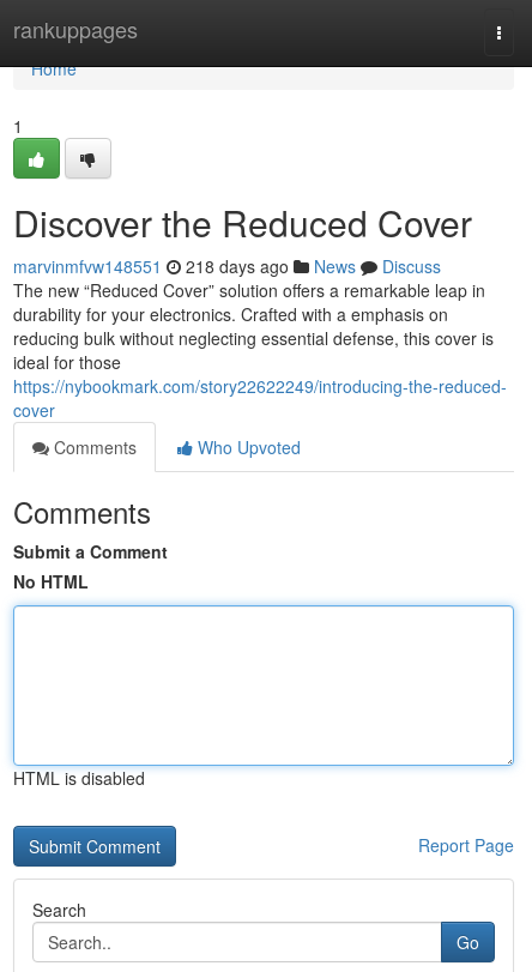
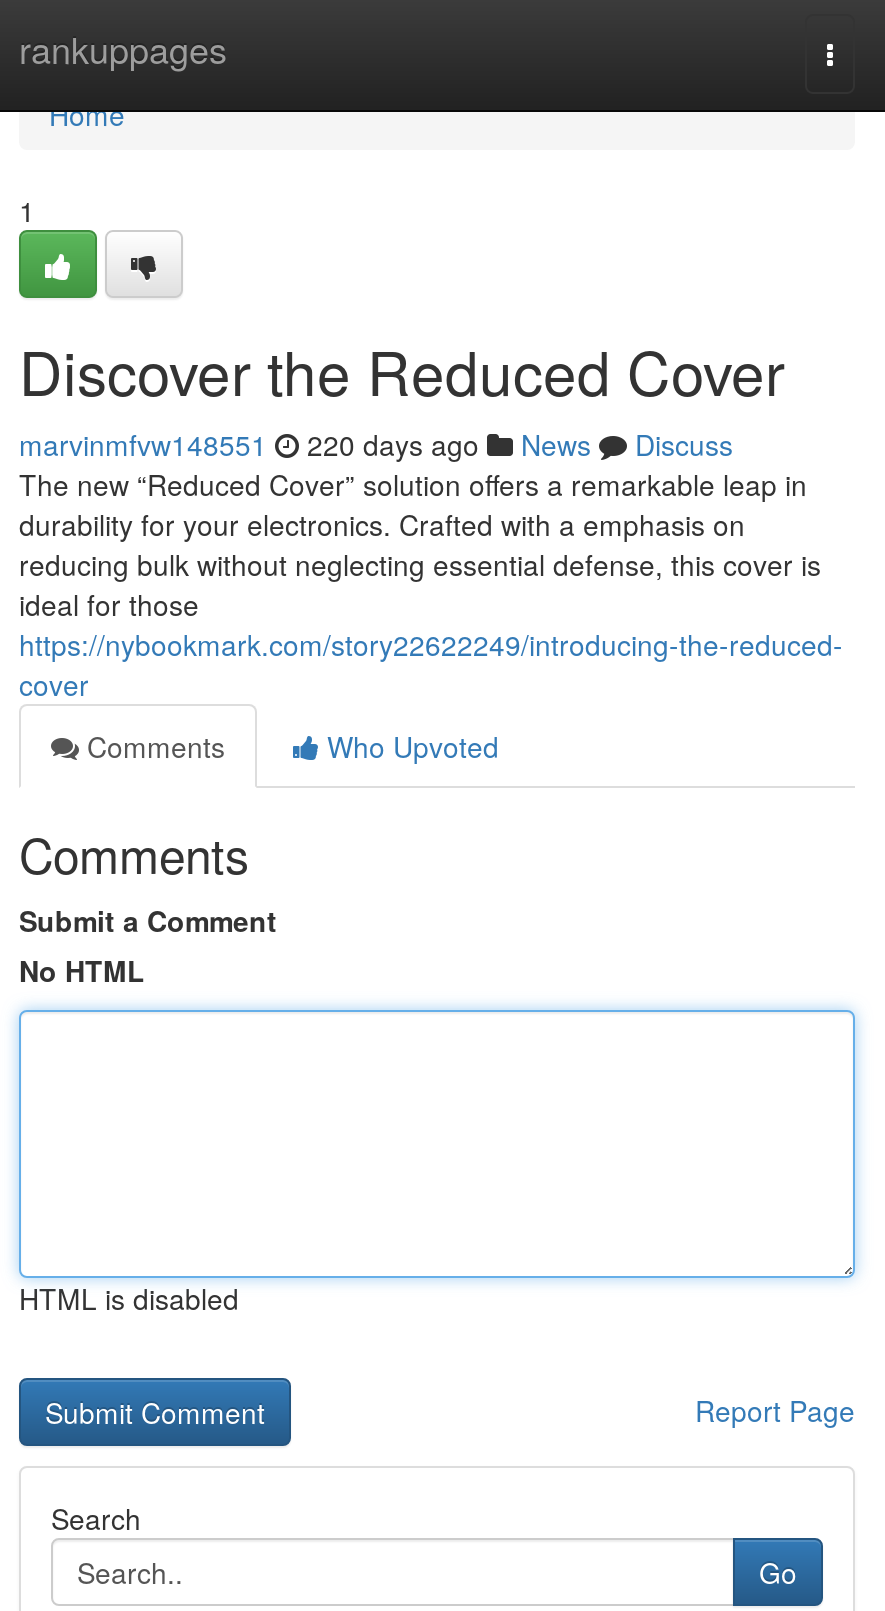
[13,254,441,278] marvinmfvw148551 218 days ago News Discuss -> [19,424,733,464] marvinmfvw148551 220 days ago News Discuss

